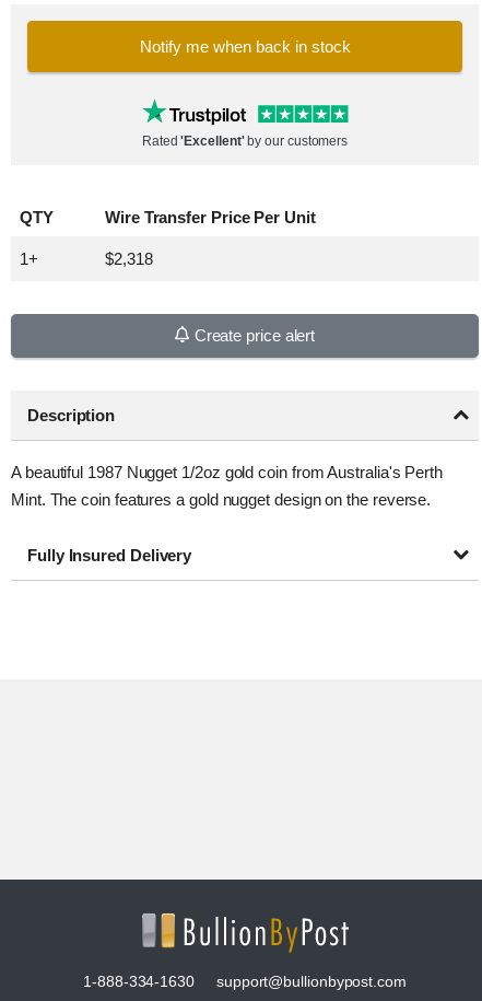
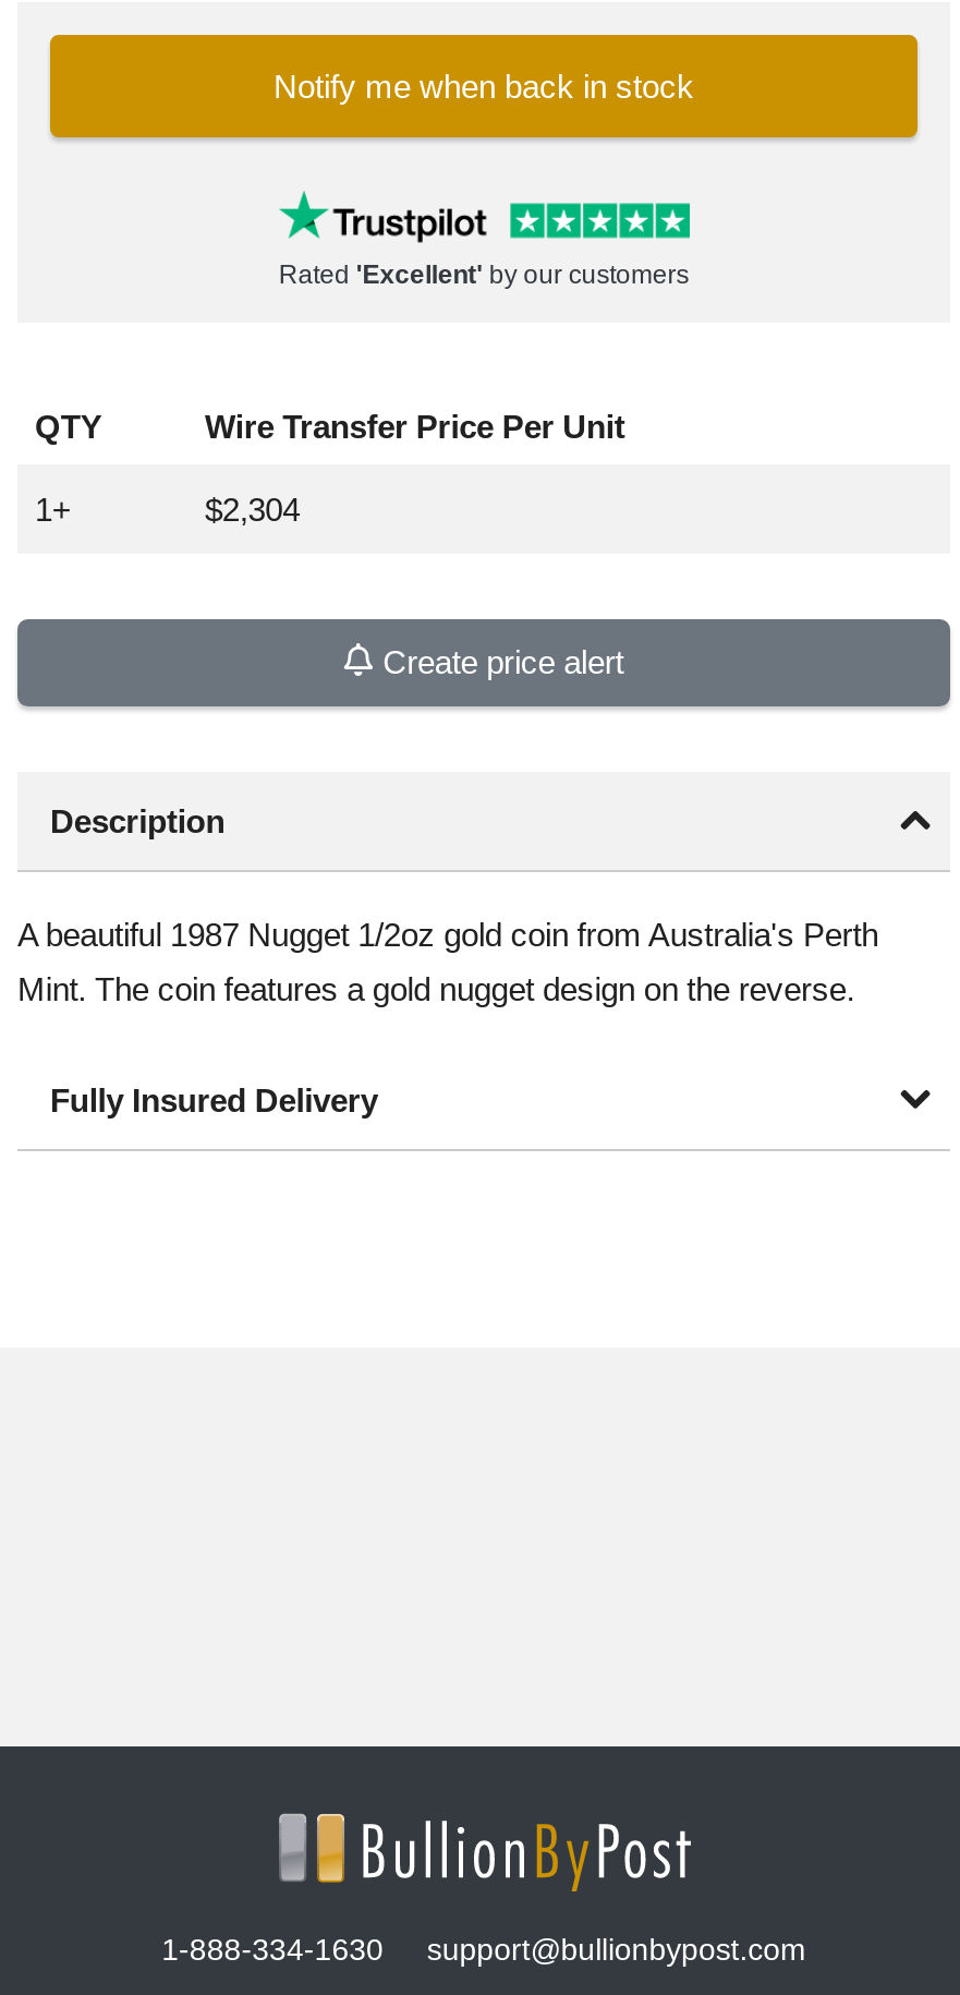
[105,250,152,268] $2,318 -> [205,491,300,528] $2,304

